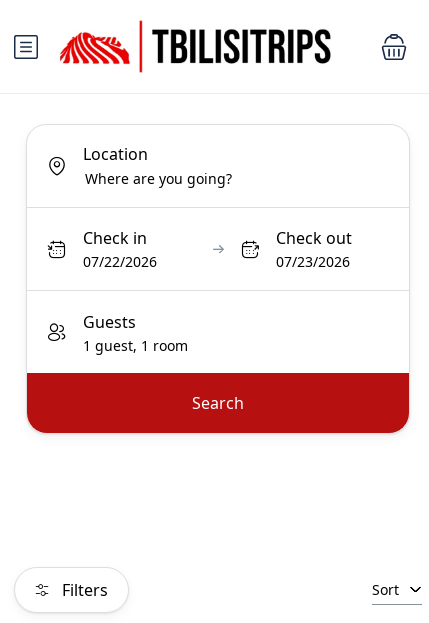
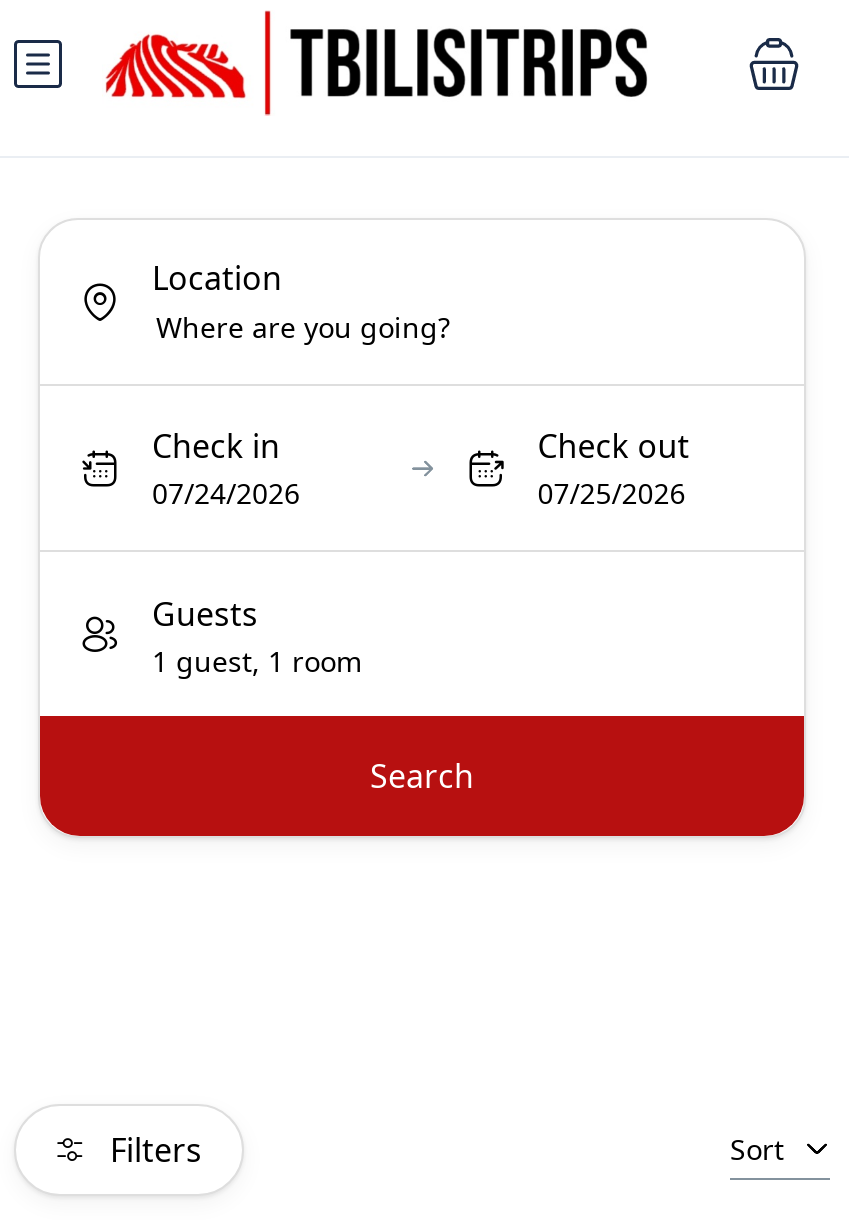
[83,252,157,271] 07/22/2026 -> [152,474,300,512] 07/24/2026
[276,252,350,271] 07/23/2026 -> [537,474,685,512] 07/25/2026

